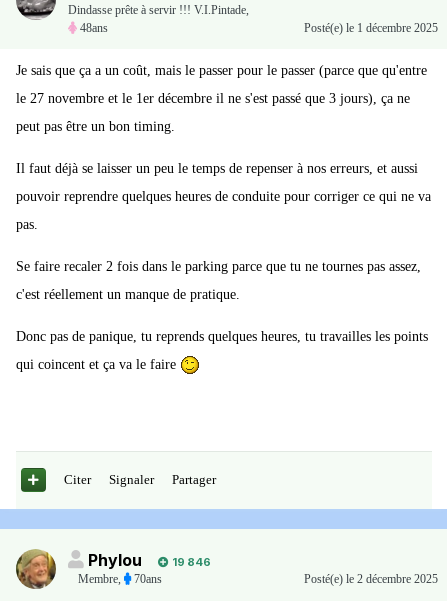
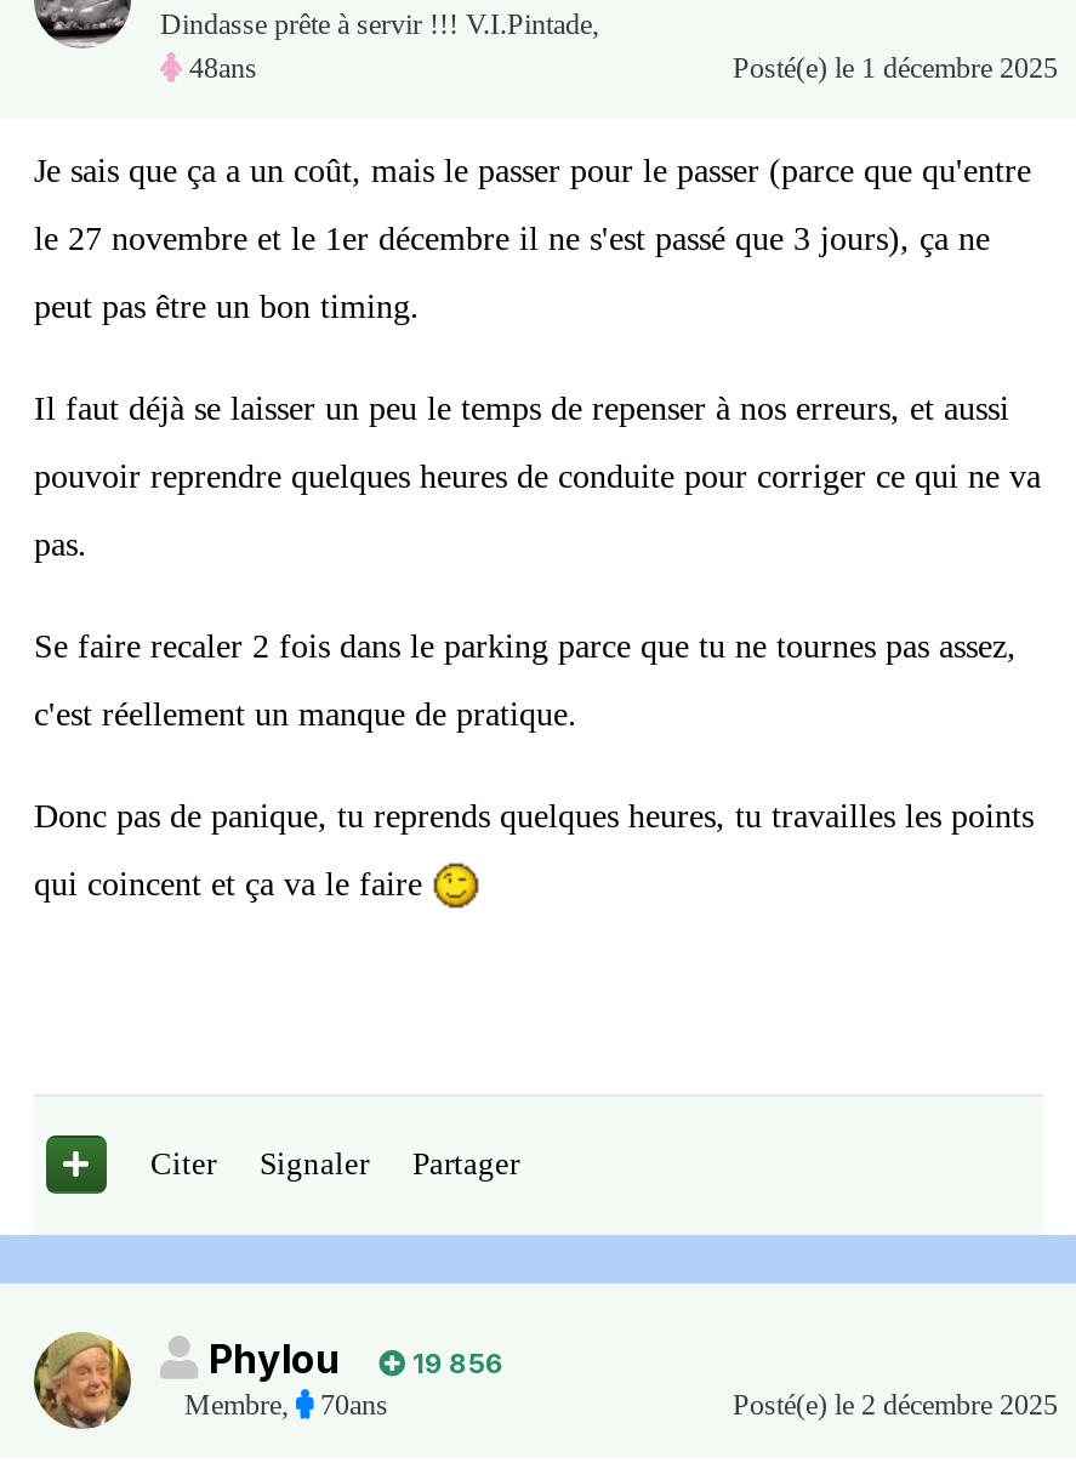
[88,550,211,570] Phylou 19 846 -> [209,1333,505,1382] Phylou 19 856

